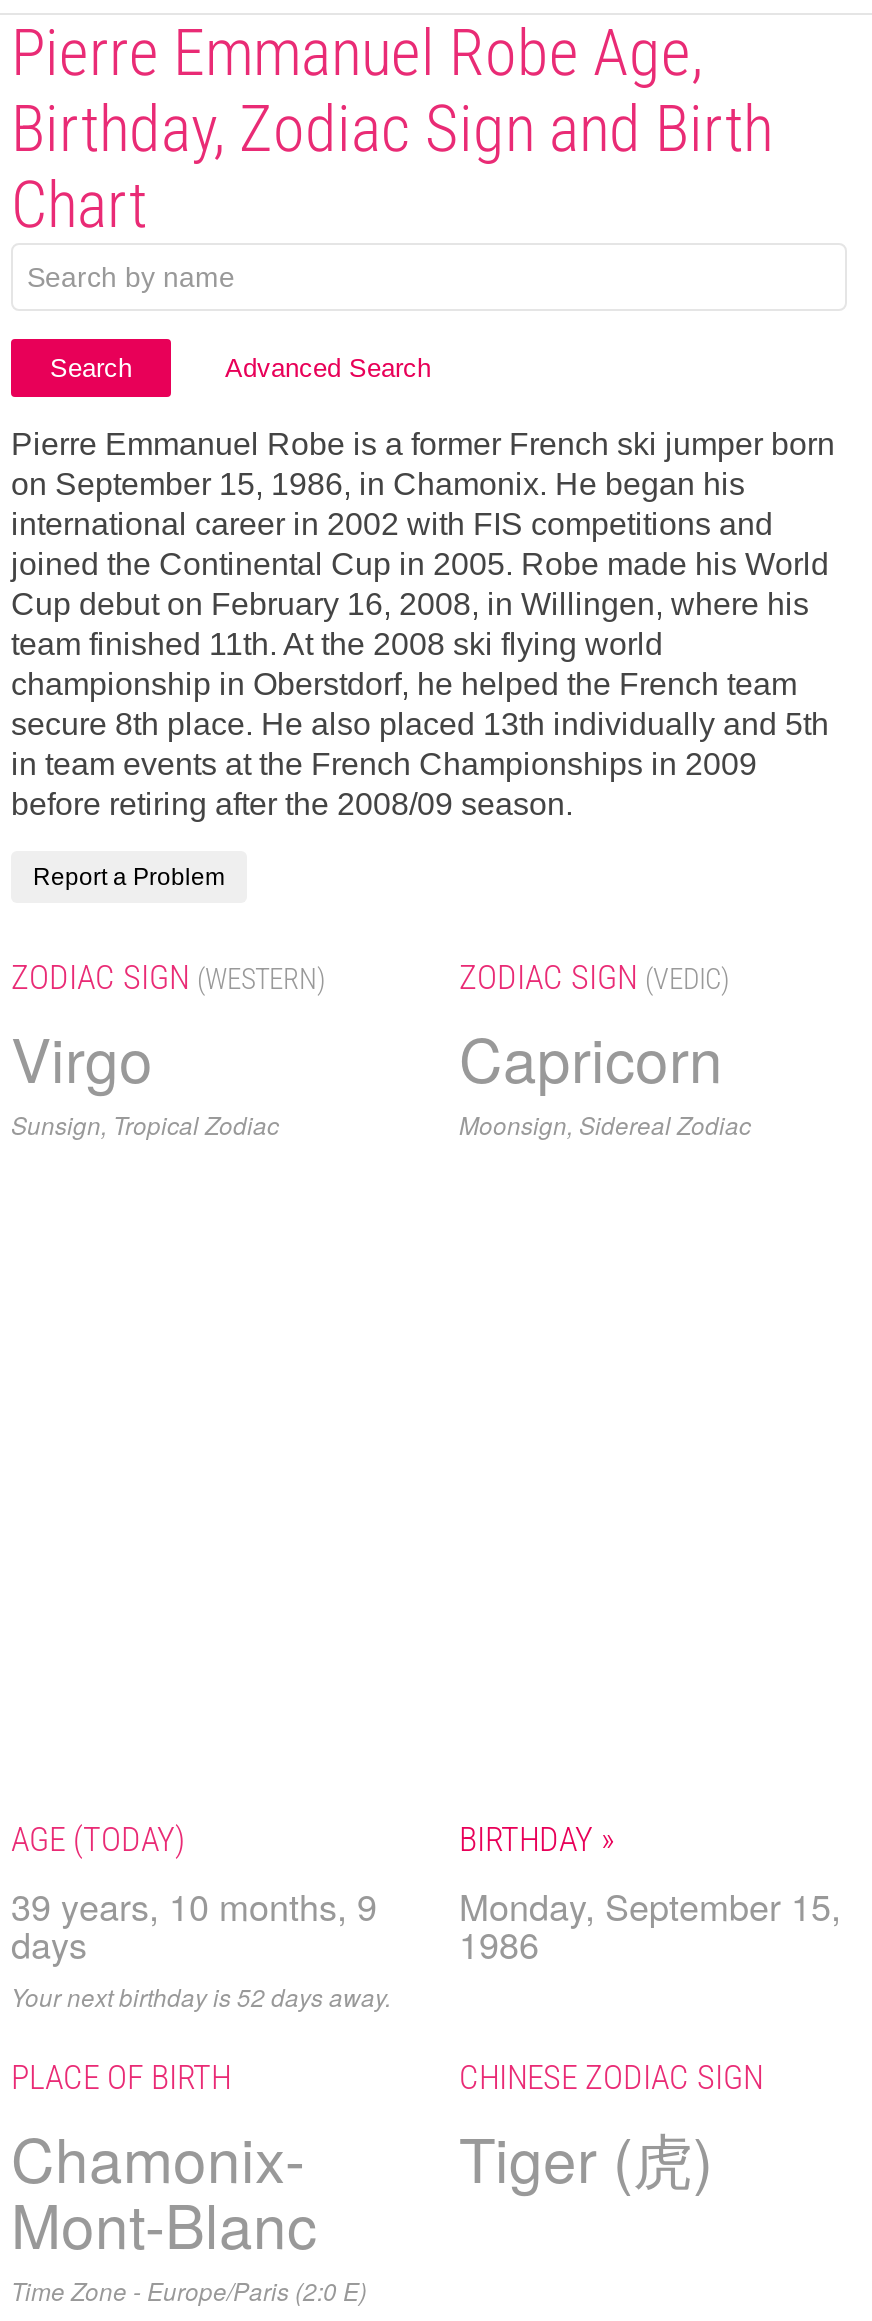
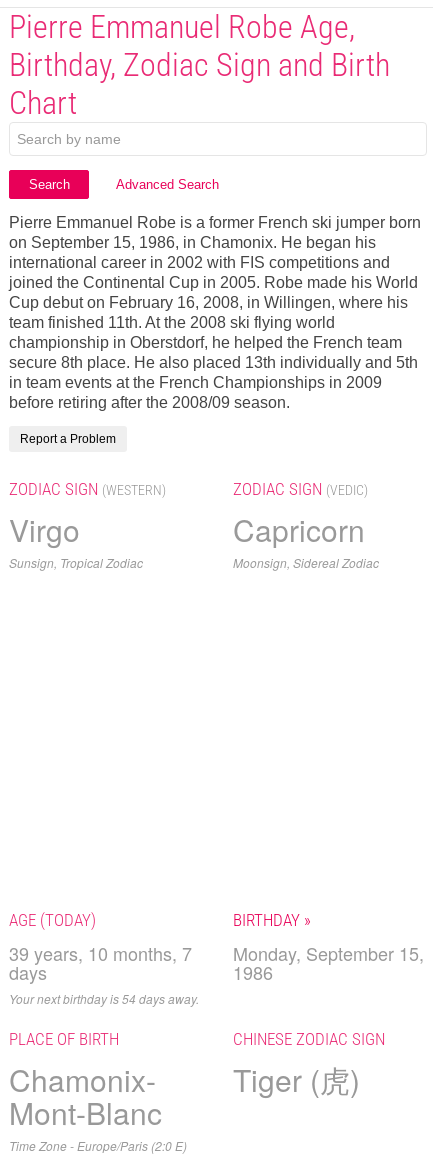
[11,1879,841,1931] 39 years, 10 months, 9 Monday, September 15, -> [9,940,424,966] 39 years, 10 months, 7 Monday, September 15,
[11,1980,391,2014] Your next birthday is 52 days away. -> [9,990,199,1007] Your next birthday is 54 days away.

